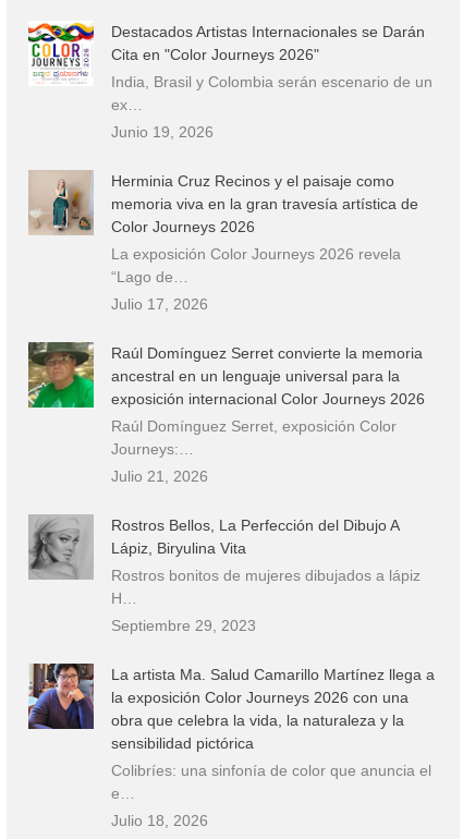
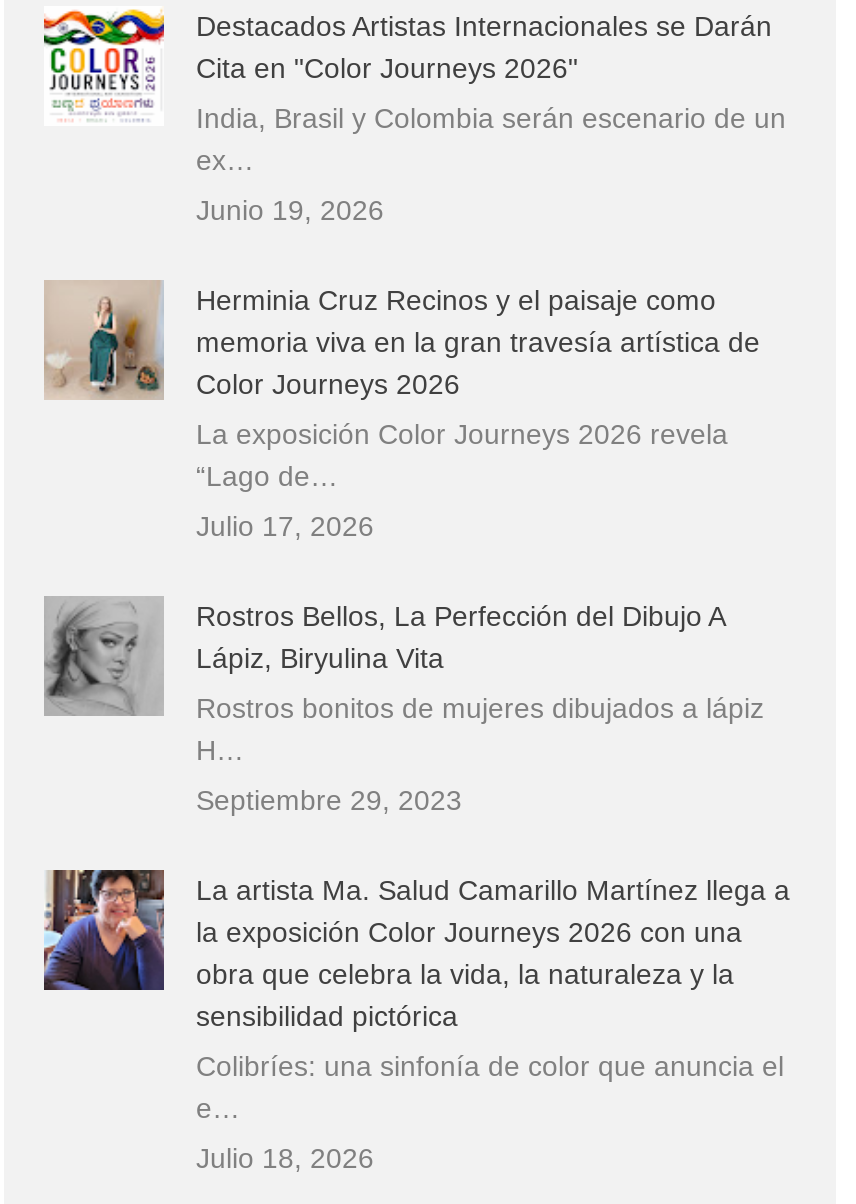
[28,342,425,484] [image] | Raúl Domínguez Serret convierte la memoria | ancestral en un lenguaje universal para la | exposición internacional Color Journeys 2026 | Raúl Domínguez Serret, exposición Color | Journeys:… | Julio 21, 2026 -> none

